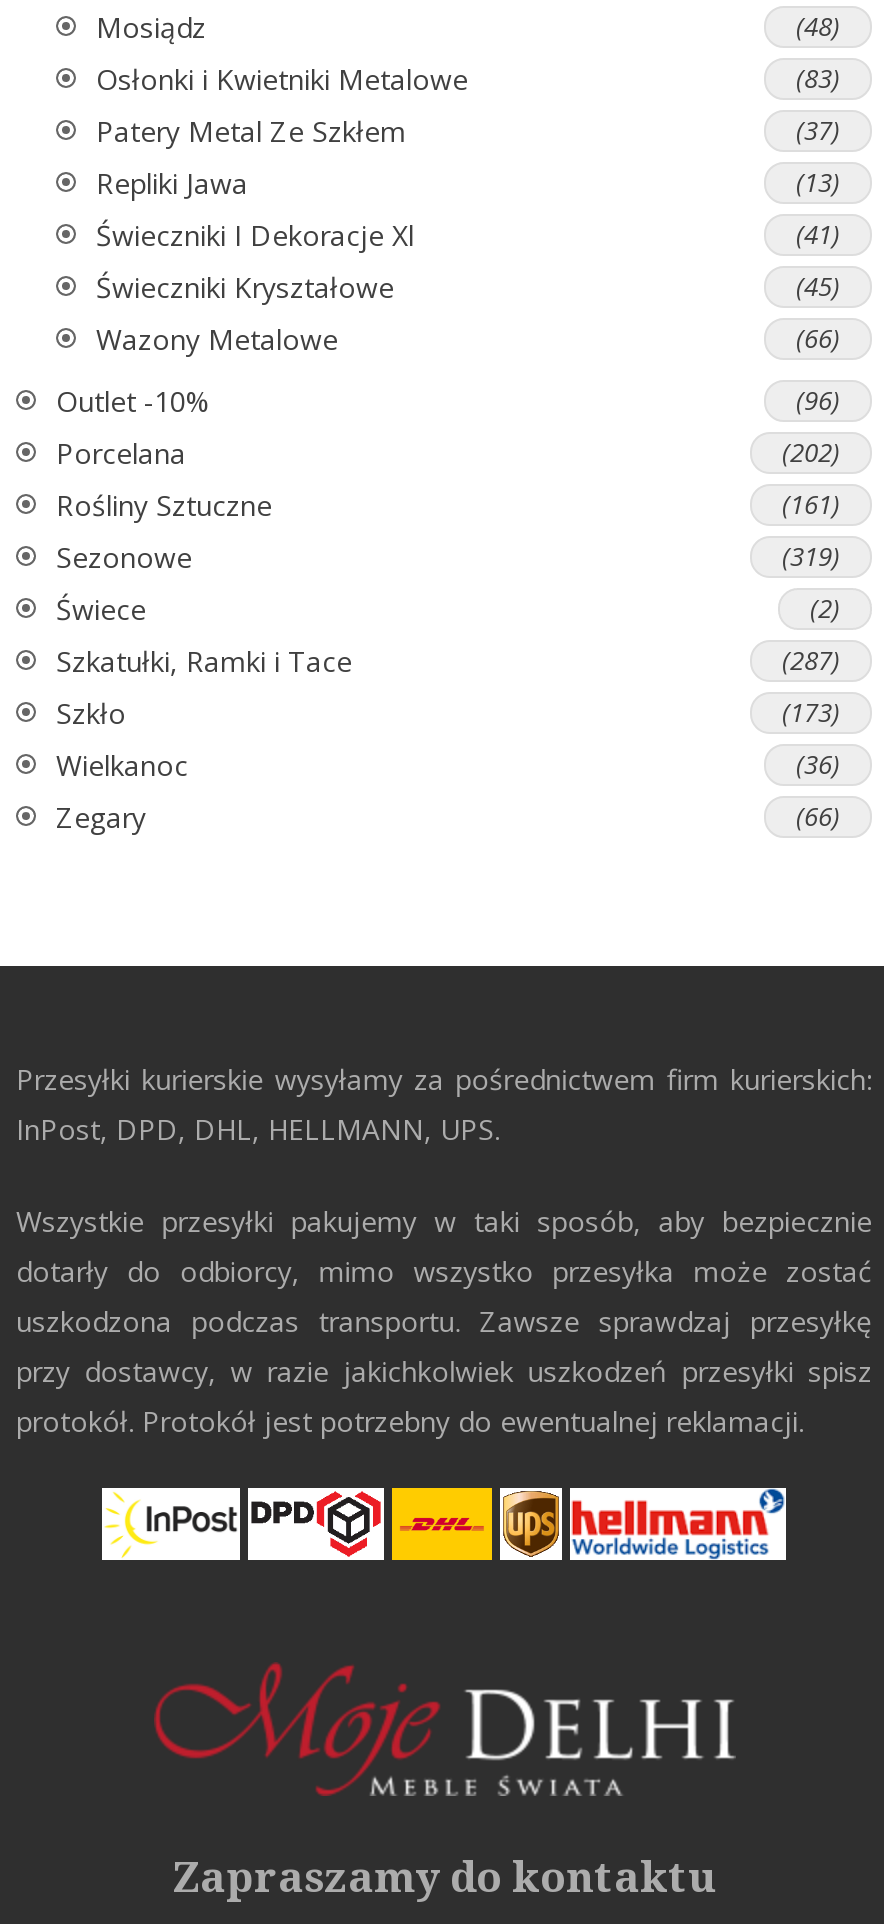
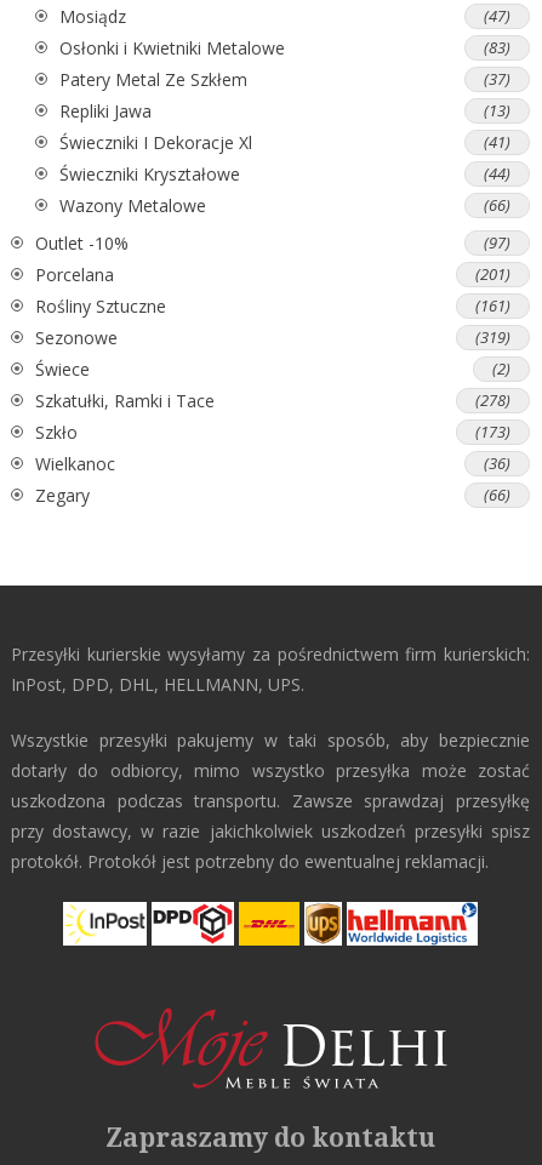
[796,9,840,45] (48) -> [484,5,510,27] (47)
[796,269,840,305] (45) -> [484,163,510,185] (44)
[796,383,840,419] (96) -> [484,232,510,254] (97)
[782,435,840,471] (202) -> [475,263,510,285] (201)
[782,643,840,679] (287) -> [475,390,510,411] (278)

